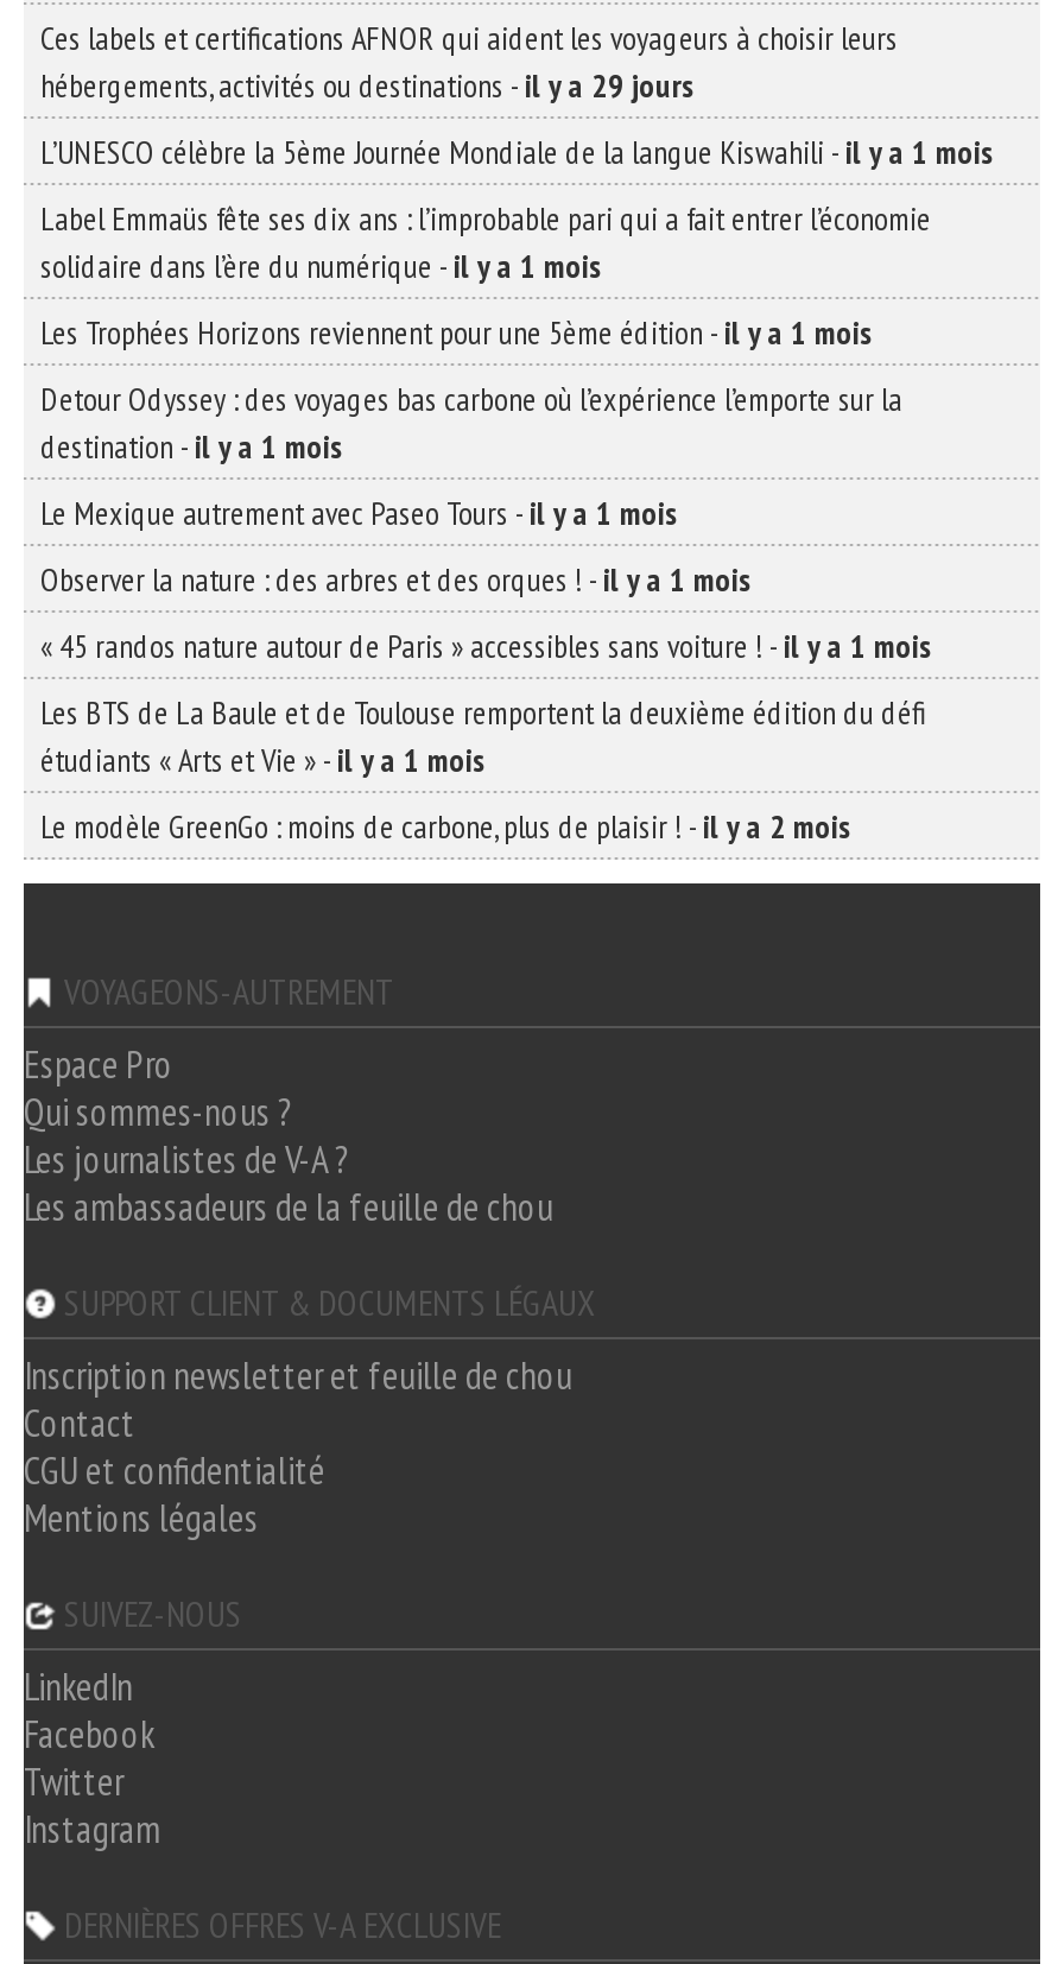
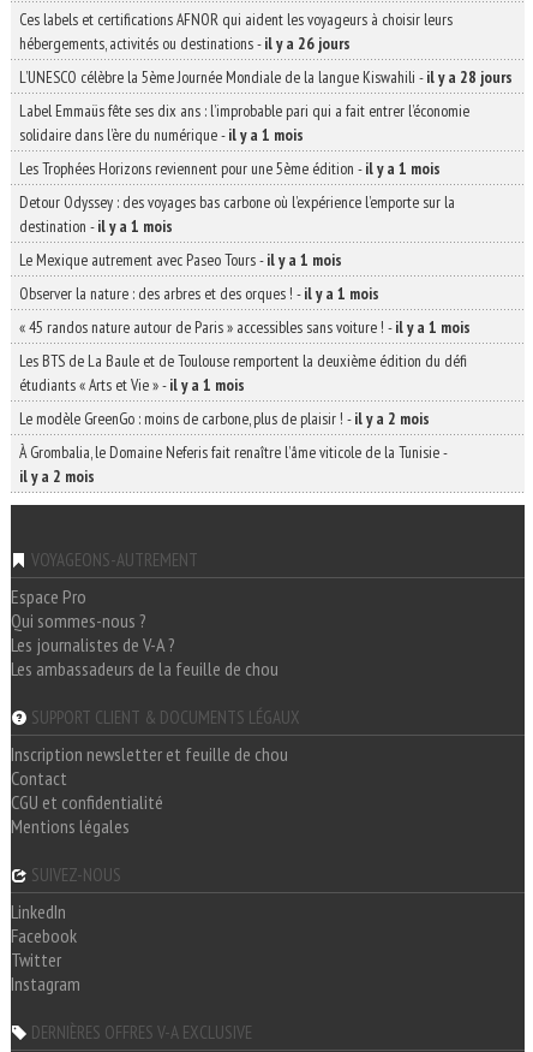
[40,64,696,107] hébergements, activités ou destinations - il y a 29 jours -> [19,32,351,54] hébergements, activités ou destinations - il y a 26 jours
[40,131,995,173] L’UNESCO célèbre la 5ème Journée Mondiale de la langue Kiswahili - il y a 1 mois -> [19,66,513,88] L’UNESCO célèbre la 5ème Journée Mondiale de la langue Kiswahili - il y a 28 jours
none -> [19,441,448,487] À Grombalia, le Domaine Neferis fait renaître l’âme viticole de la Tunisie - | il y a 2 mois

